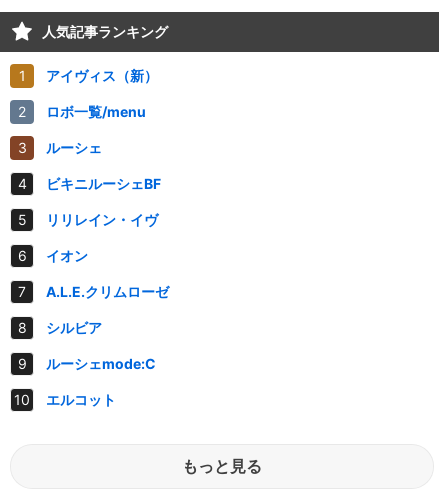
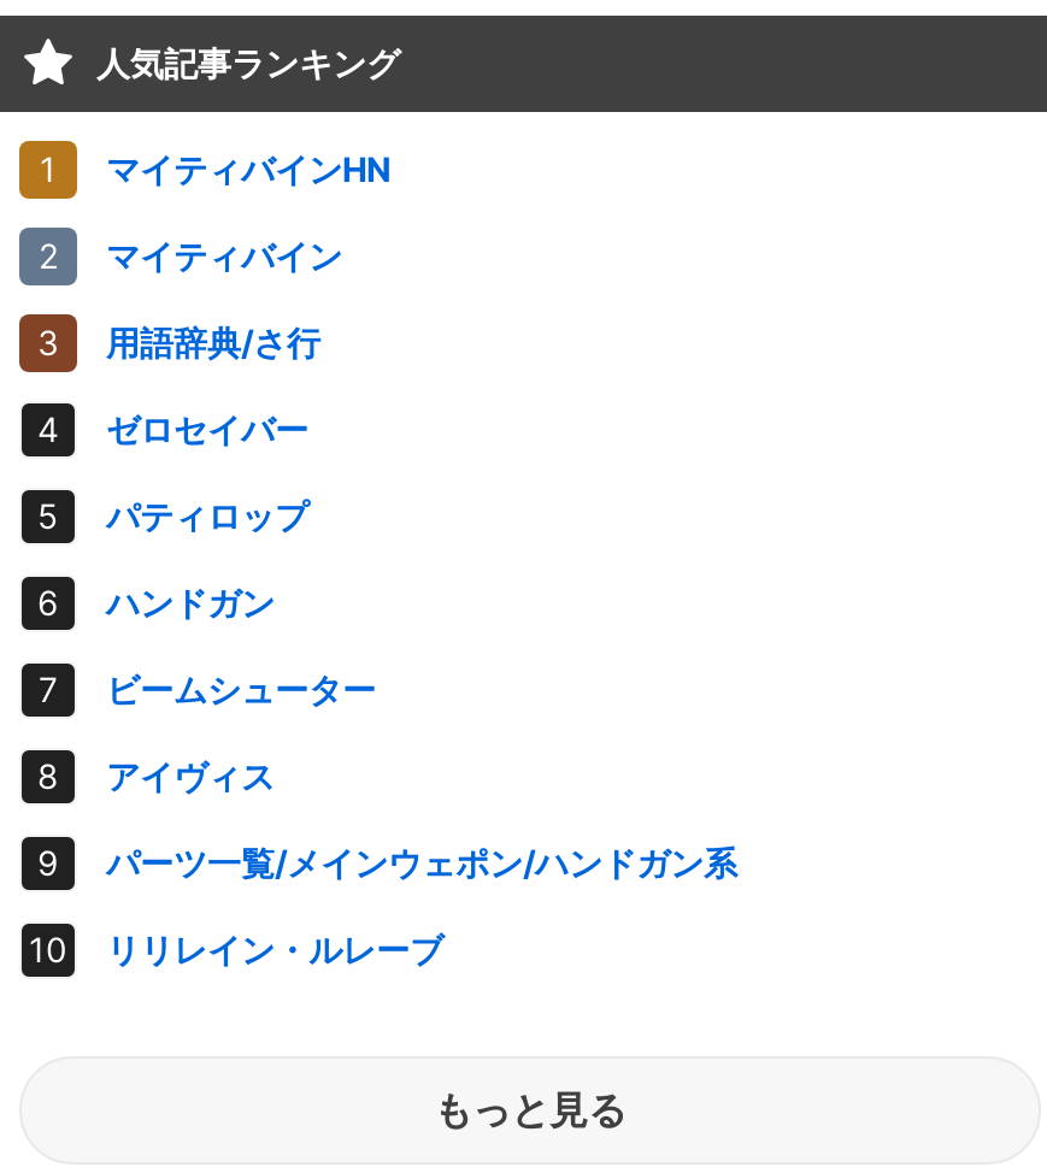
[46,67,158,84] アイヴィス（新） -> [106,148,390,189] マイティバインHN
[46,103,146,120] ロボ一覧/menu -> [106,235,342,276] マイティバイン
[46,139,102,156] ルーシェ -> [106,322,320,363] 用語辞典/さ行
[46,175,161,192] ビキニルーシェBF -> [106,408,308,449] ゼロセイバー
[46,211,158,228] リリレイン・イヴ -> [106,495,308,536] パティロップ
[46,247,88,264] イオン -> [106,582,275,623] ハンドガン
[46,283,169,300] A.L.E.クリムローゼ -> [106,668,376,709] ビームシューター
[46,319,102,336] シルビア -> [106,755,275,796] アイヴィス
[46,355,156,372] ルーシェmode:C -> [106,842,737,883] パーツ一覧/メインウェポン/ハンドガン系
[46,391,116,408] エルコット -> [106,929,443,969] リリレイン・ルレーブ

